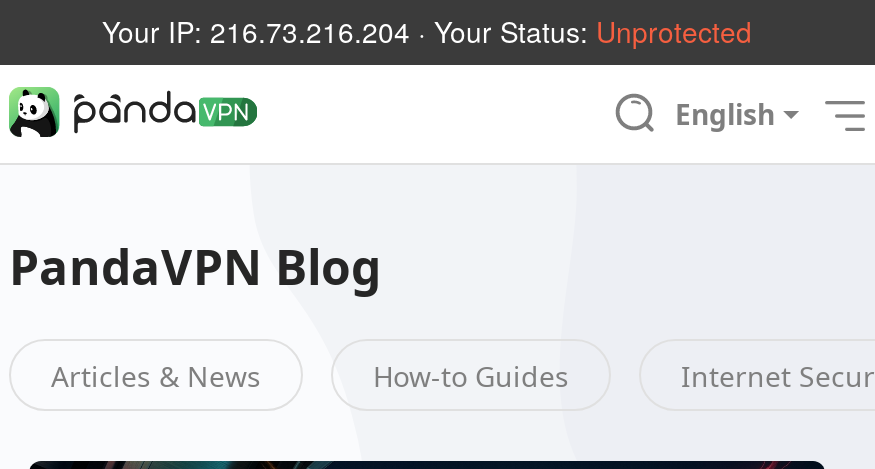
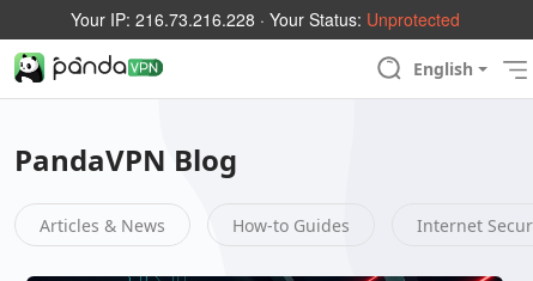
[102,11,752,51] Your IP: 216.73.216.204 · Your Status: Unprotected -> [70,7,459,31] Your IP: 216.73.216.228 · Your Status: Unprotected

